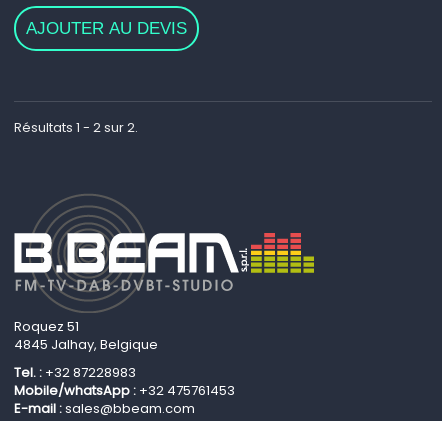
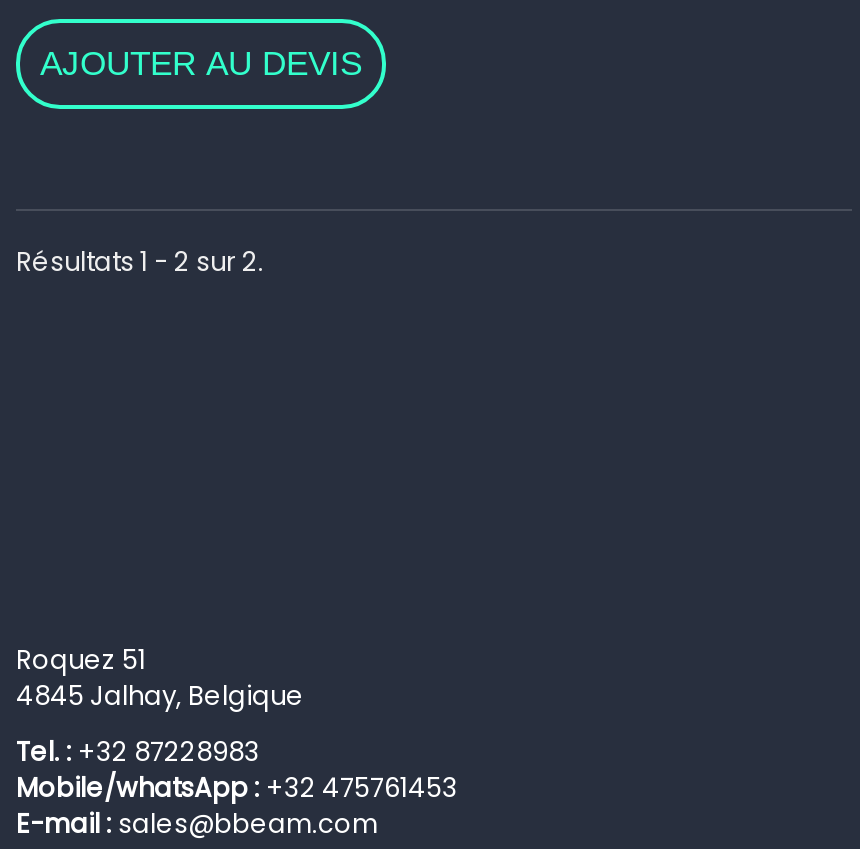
[13,194,315,313] [image] -> none

